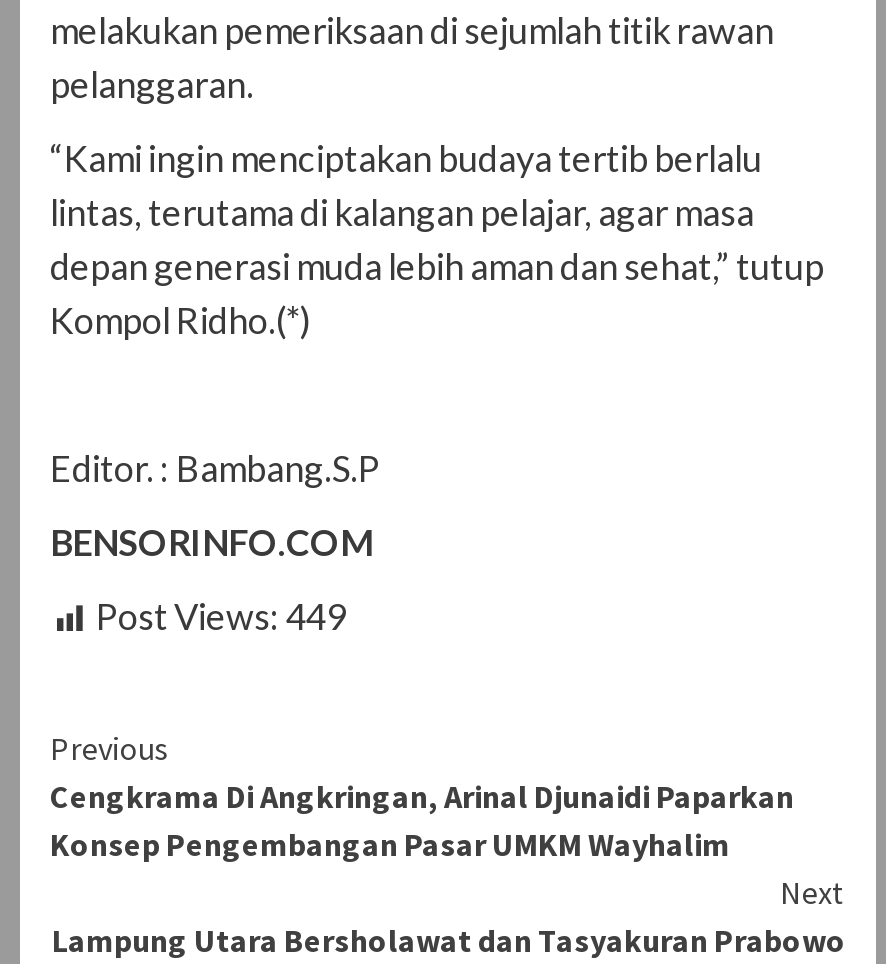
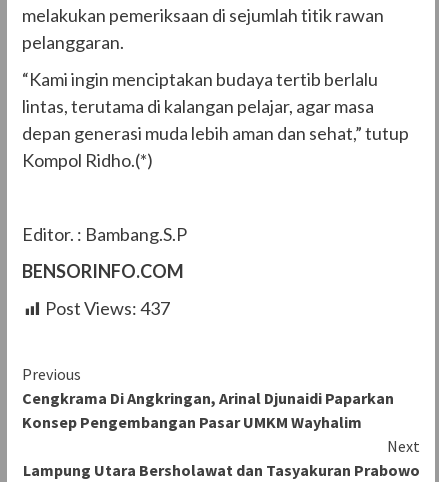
[96,595,346,639] Post Views: 449 -> [45,297,170,319] Post Views: 437

